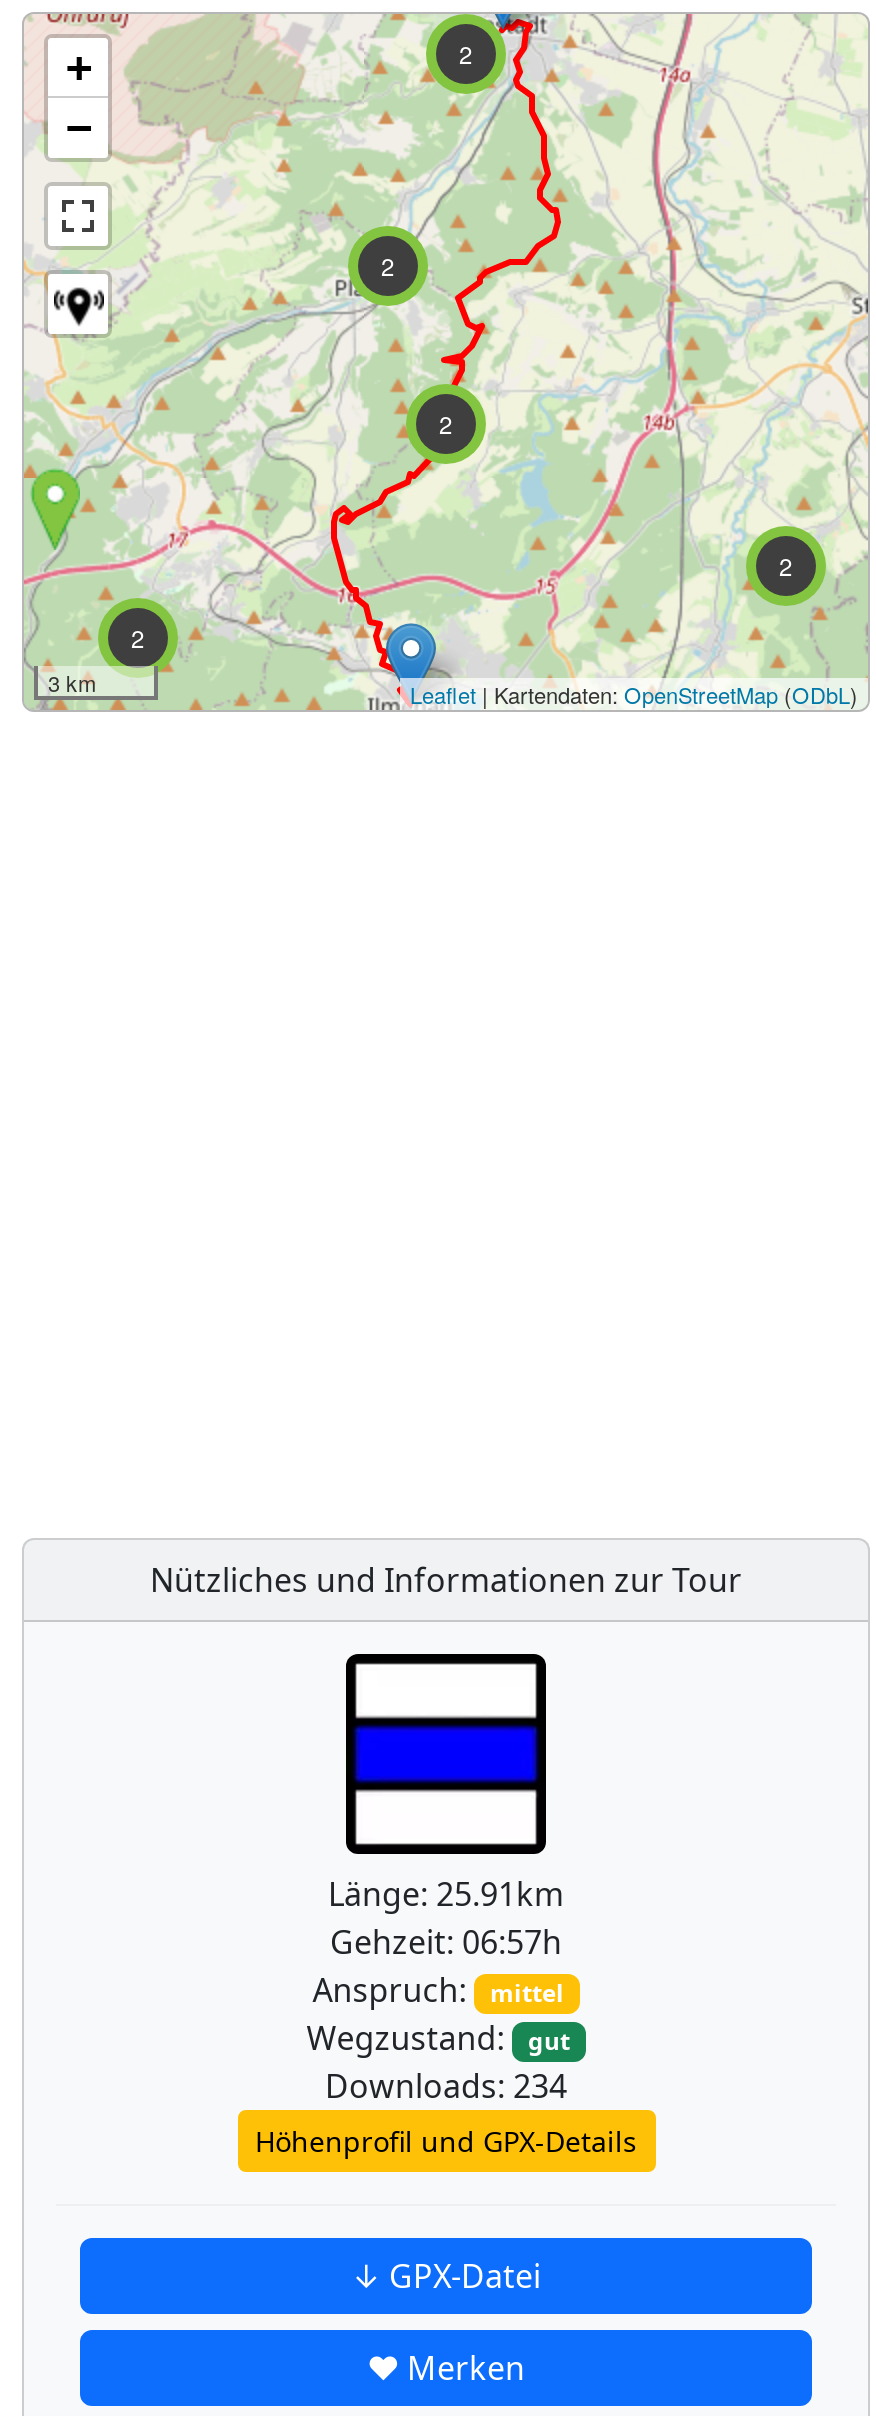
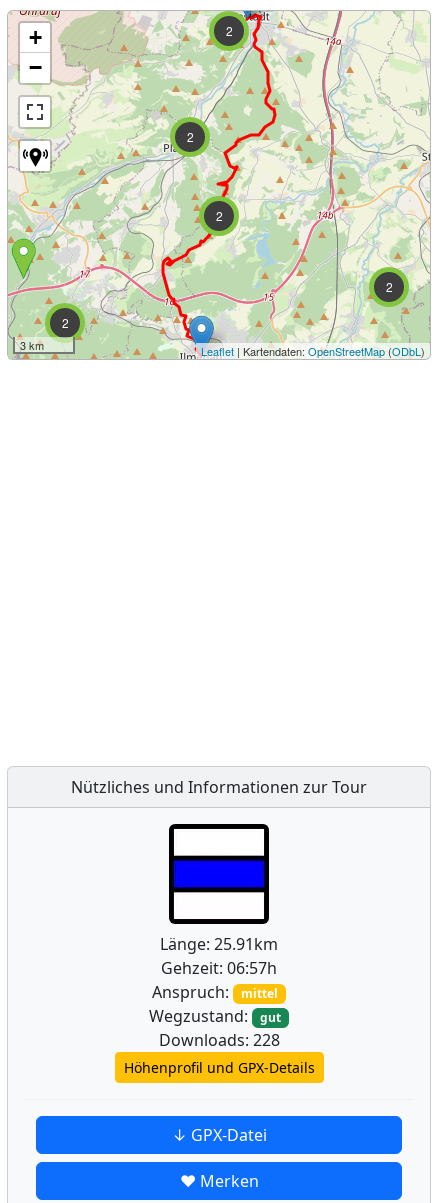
[325,2065,567,2109] Downloads: 234 -> [158,1029,279,1051] Downloads: 228

